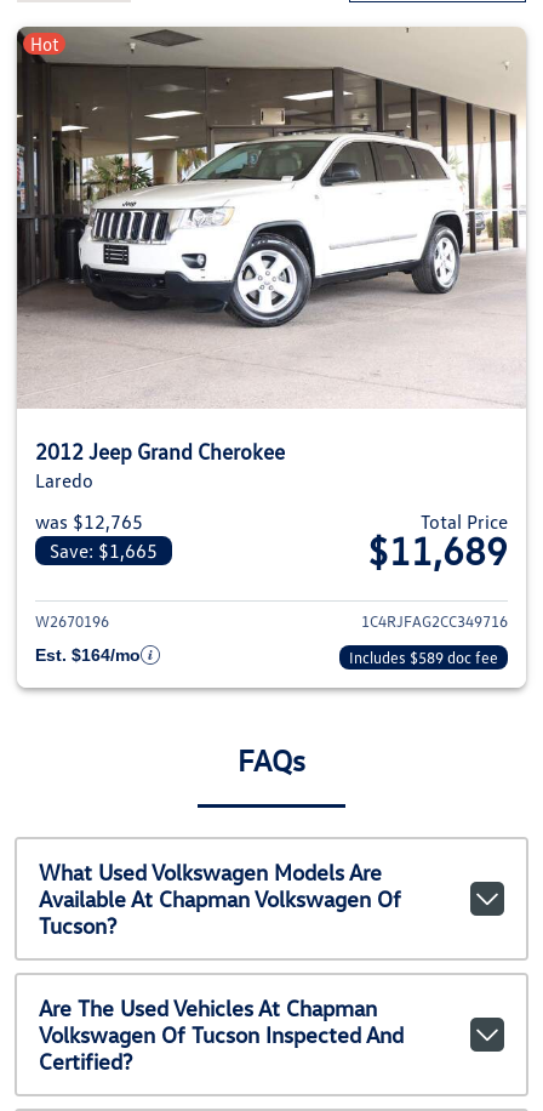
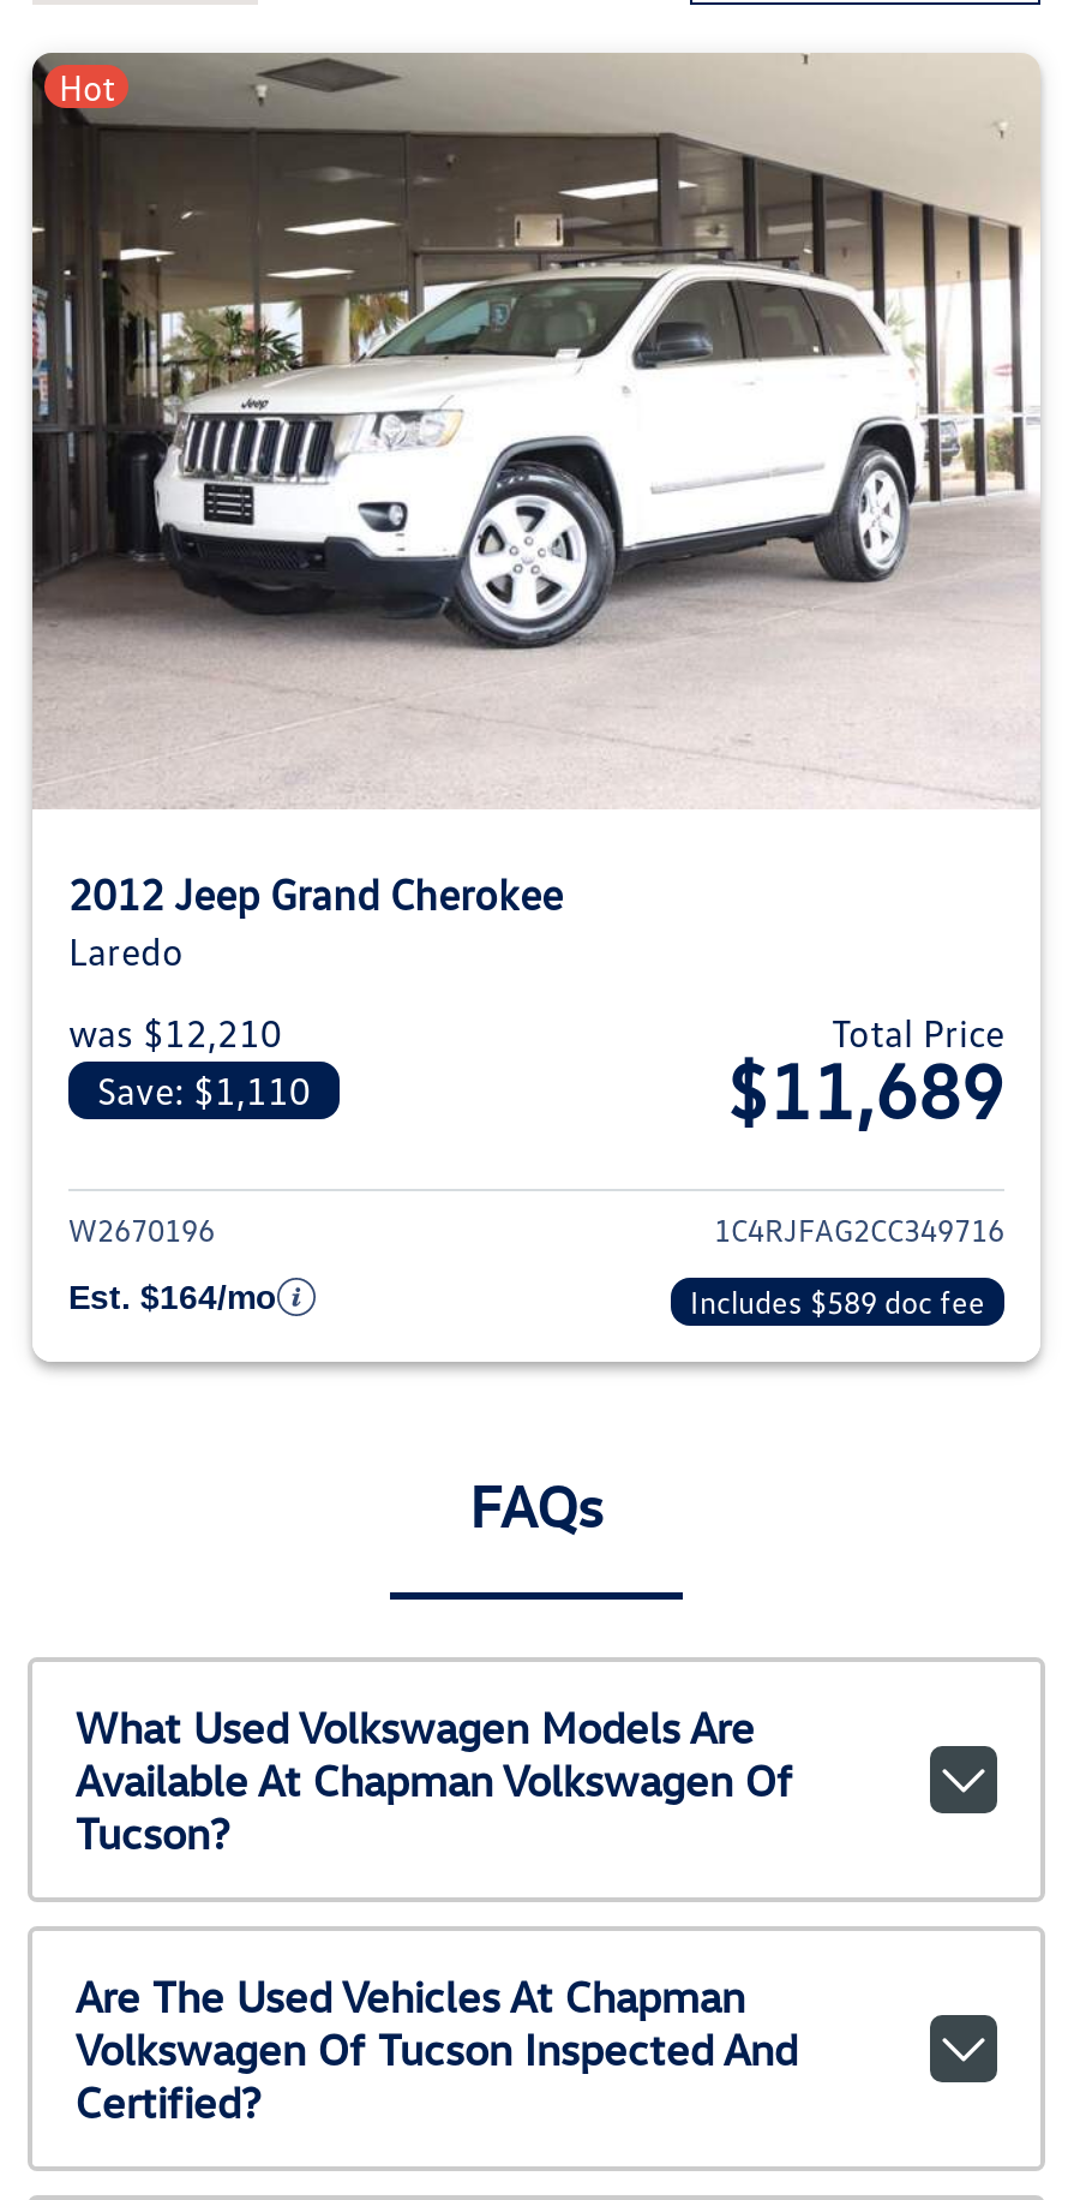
[35,509,143,534] was $12,765 -> [68,1009,282,1057] was $12,210
[50,539,158,563] Save: $1,665 -> [97,1066,311,1114] Save: $1,110

